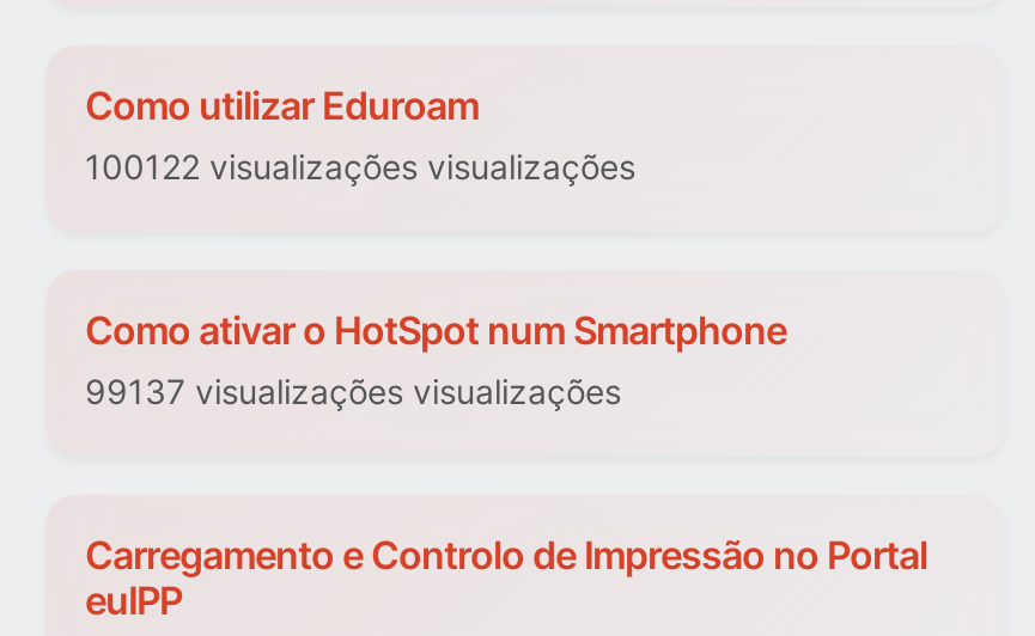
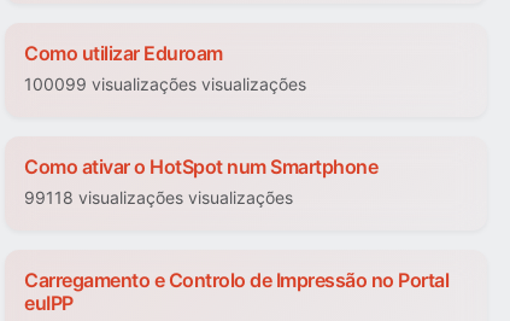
[85,147,635,188] 100122 visualizações visualizações -> [24,74,306,95] 100099 visualizações visualizações
[85,372,621,412] 99137 visualizações visualizações -> [24,188,293,208] 99118 visualizações visualizações

